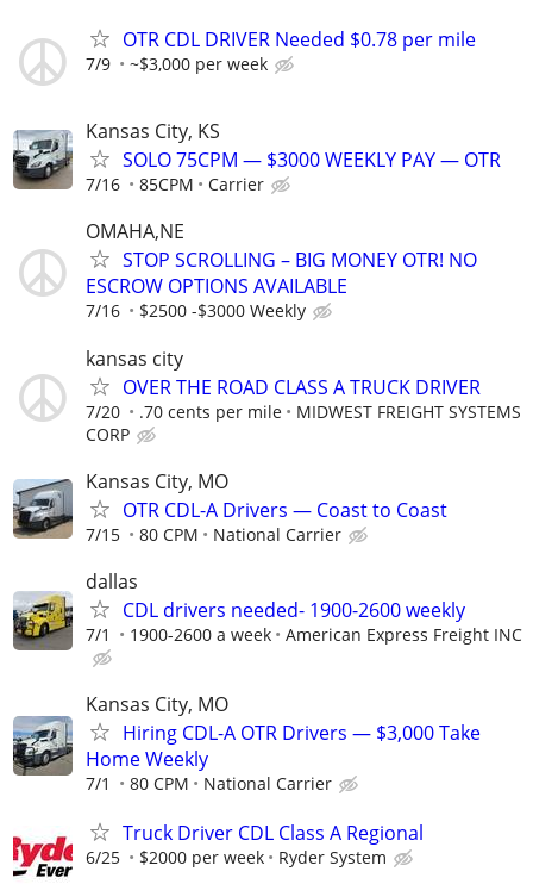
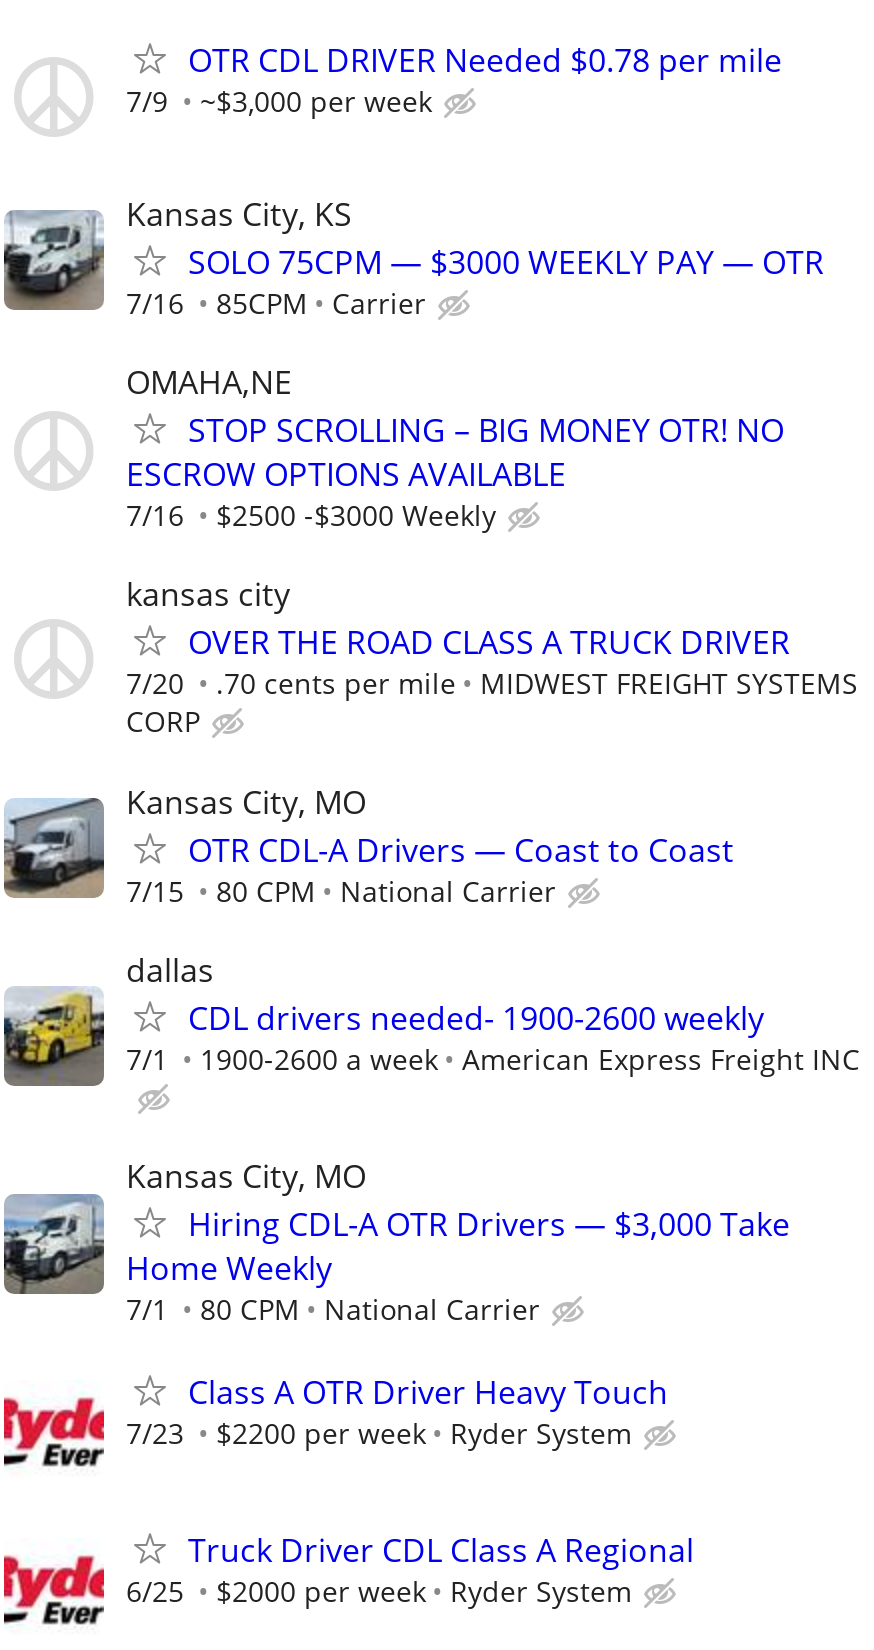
none -> [126,1370,668,1452] Class A OTR Driver Heavy Touch | 7/23 | $2200 per week | Ryder System

